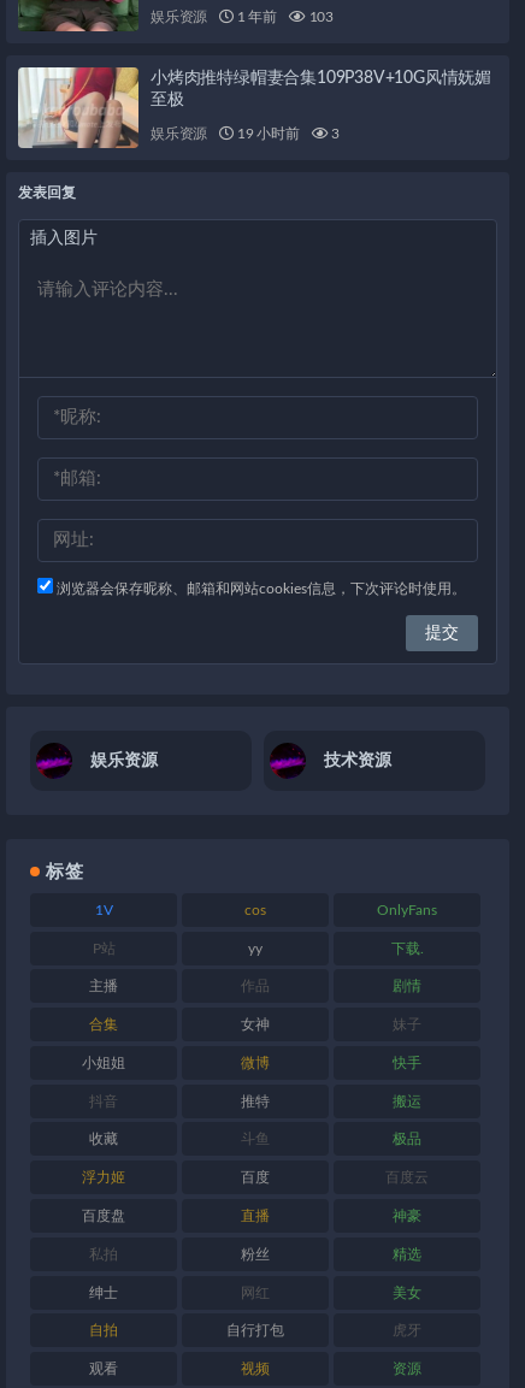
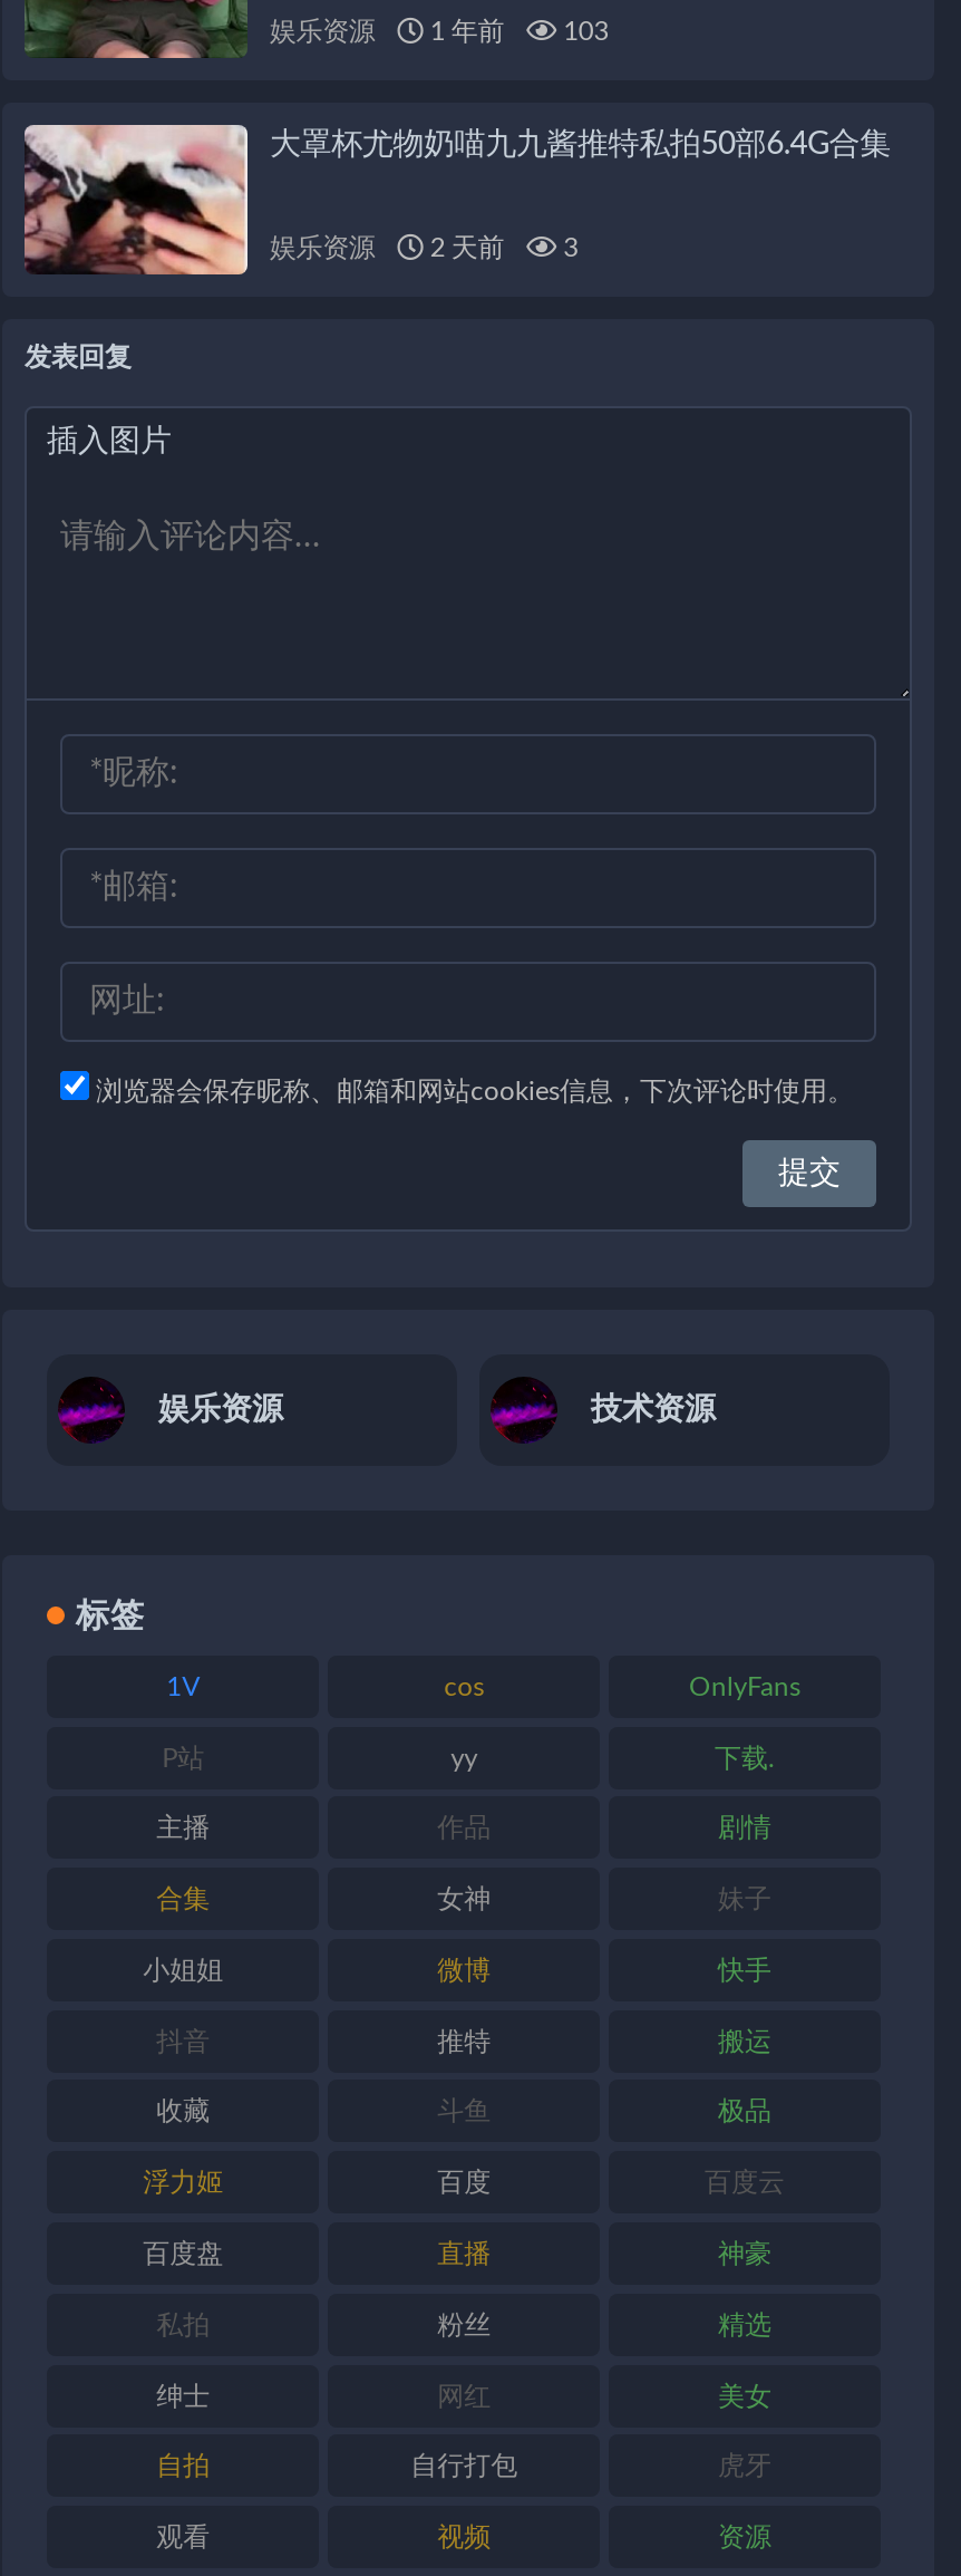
[17,66,491,149] [image] | 小烤肉推特绿帽妻合集109P38V+10G风情妩媚 | 至极 -> [22,123,891,277] [image] | 大罩杯尤物奶喵九九酱推特私拍50部6.4G合集
[151,126,340,141] 娱乐资源 19 小时前 3 -> [270,234,578,261] 娱乐资源 2 天前 3

